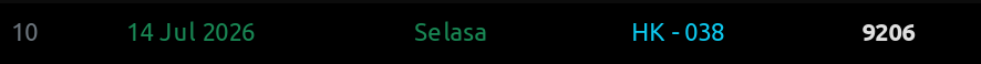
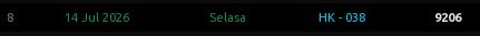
[11,19,38,45] 10 -> [6,11,13,24] 8

